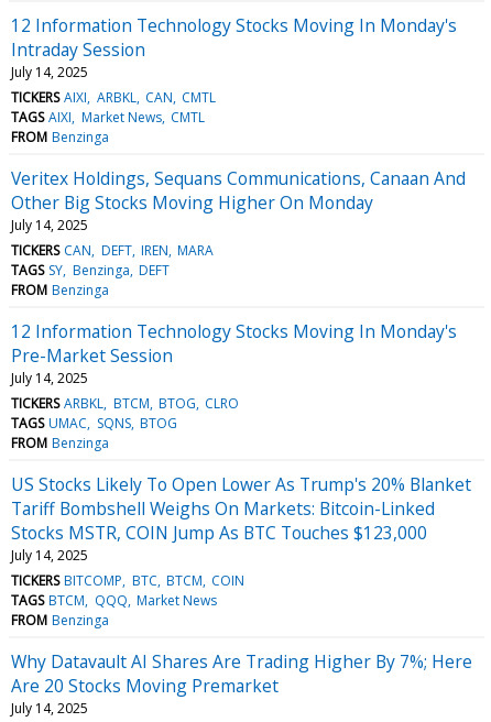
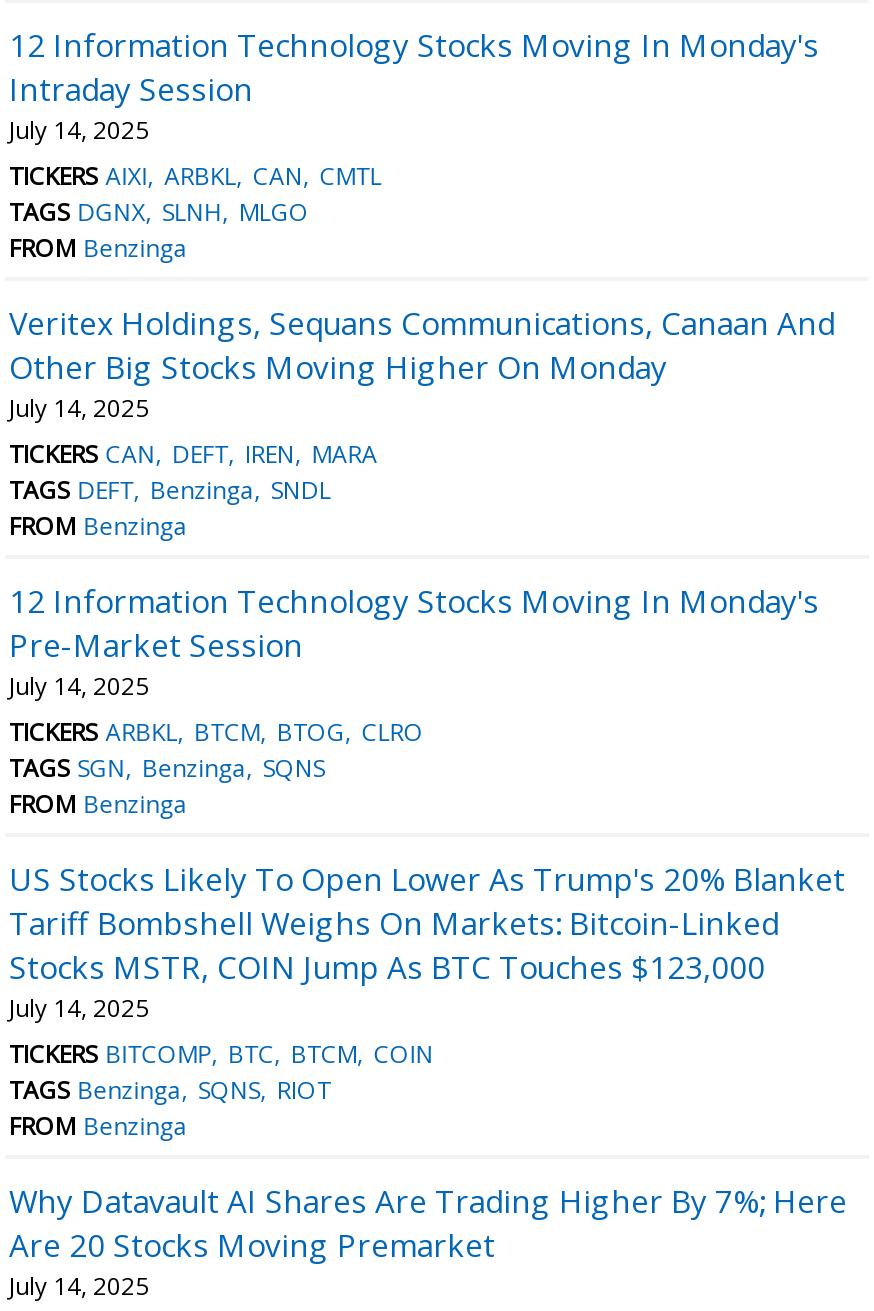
[11,108,205,126] TAGS AIXI Market News CMTL -> [9,195,309,229] TAGS DGNX SLNH MLGO
[11,261,169,279] TAGS SY Benzinga DEFT -> [9,473,331,507] TAGS DEFT Benzinga SNDL
[11,414,177,432] TAGS UMAC SQNS BTOG -> [9,751,325,785] TAGS SGN Benzinga SQNS
[11,591,217,610] TAGS BTCM QQQ Market News -> [9,1073,331,1107] TAGS Benzinga SQNS RIOT

